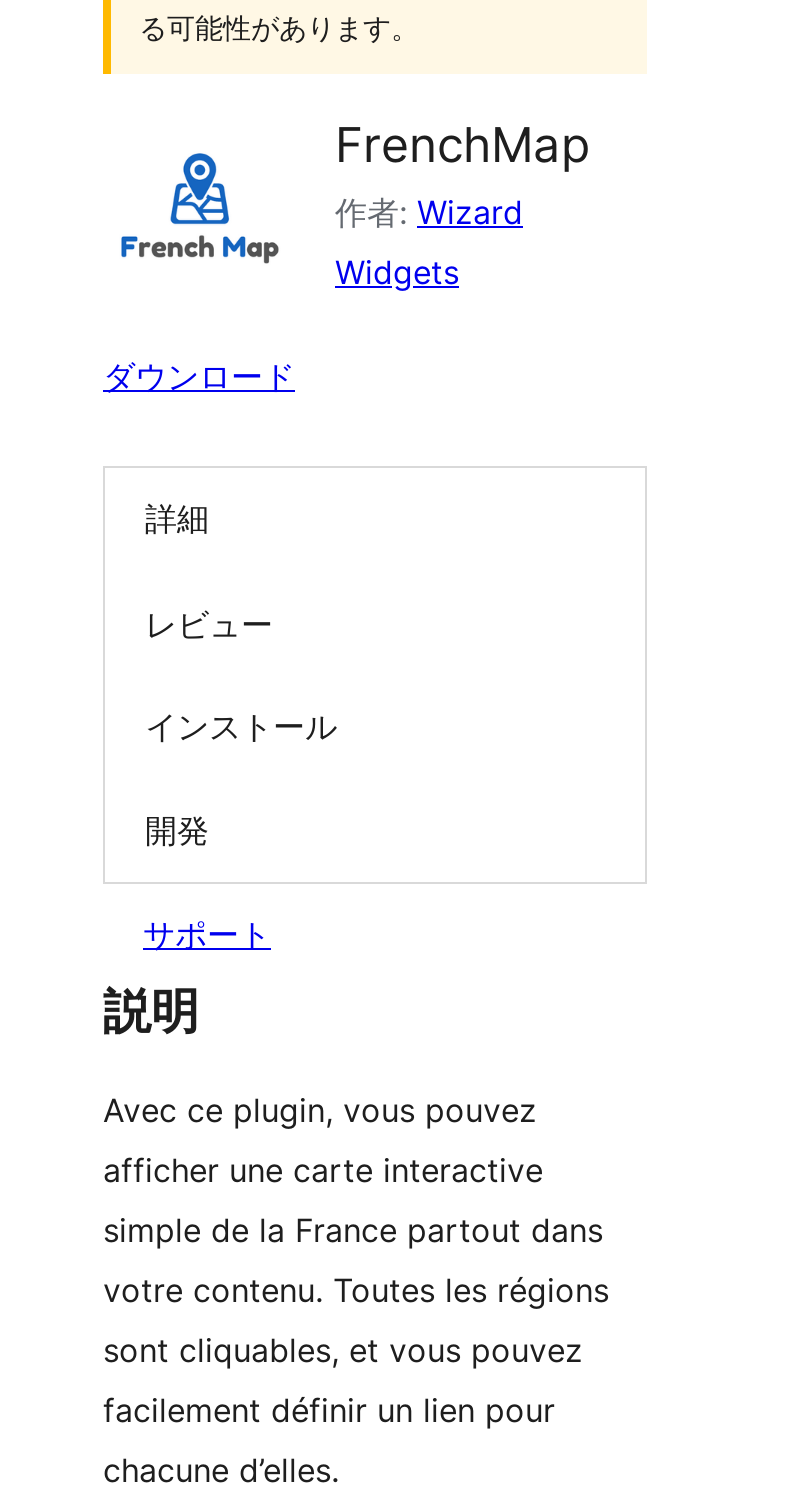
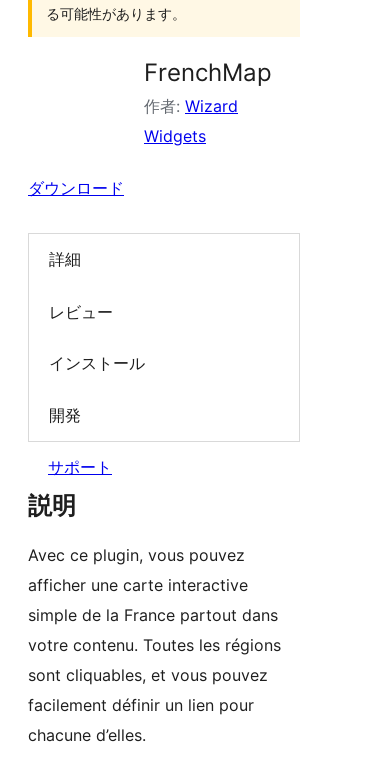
[119,150,281,266] [image] -> none

